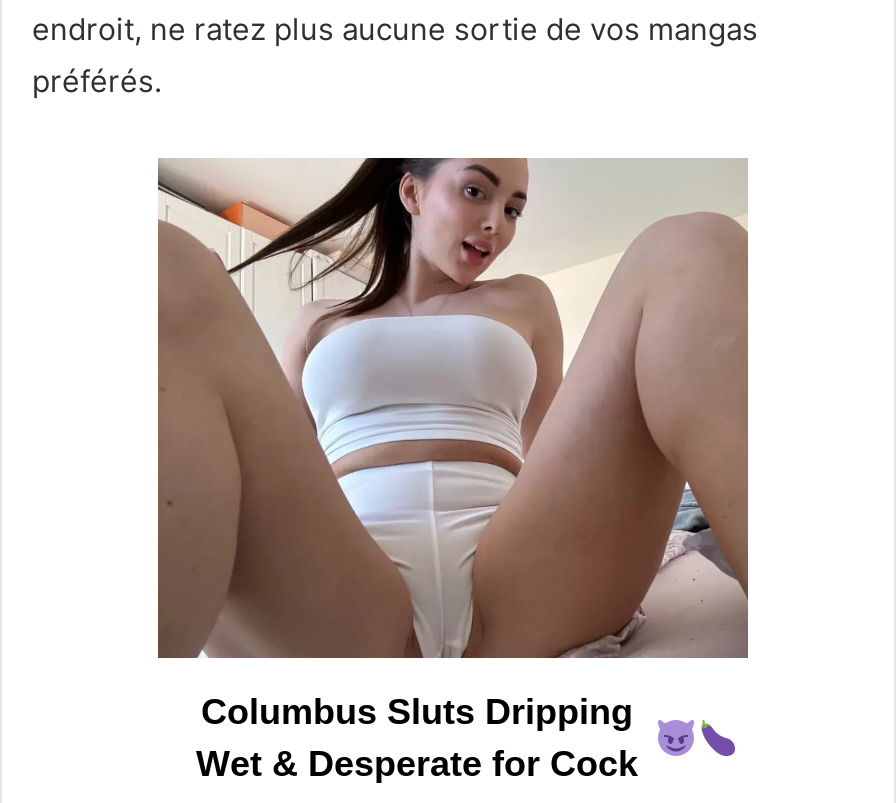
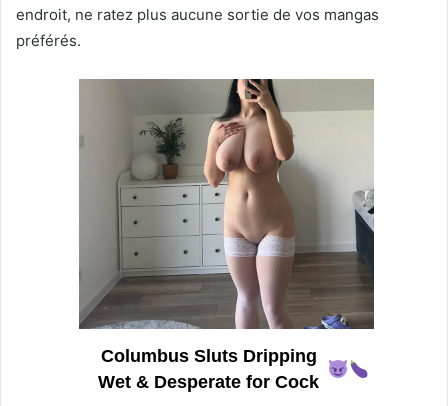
[158,156,750,660] [image] -> [79,78,375,330] [image]

